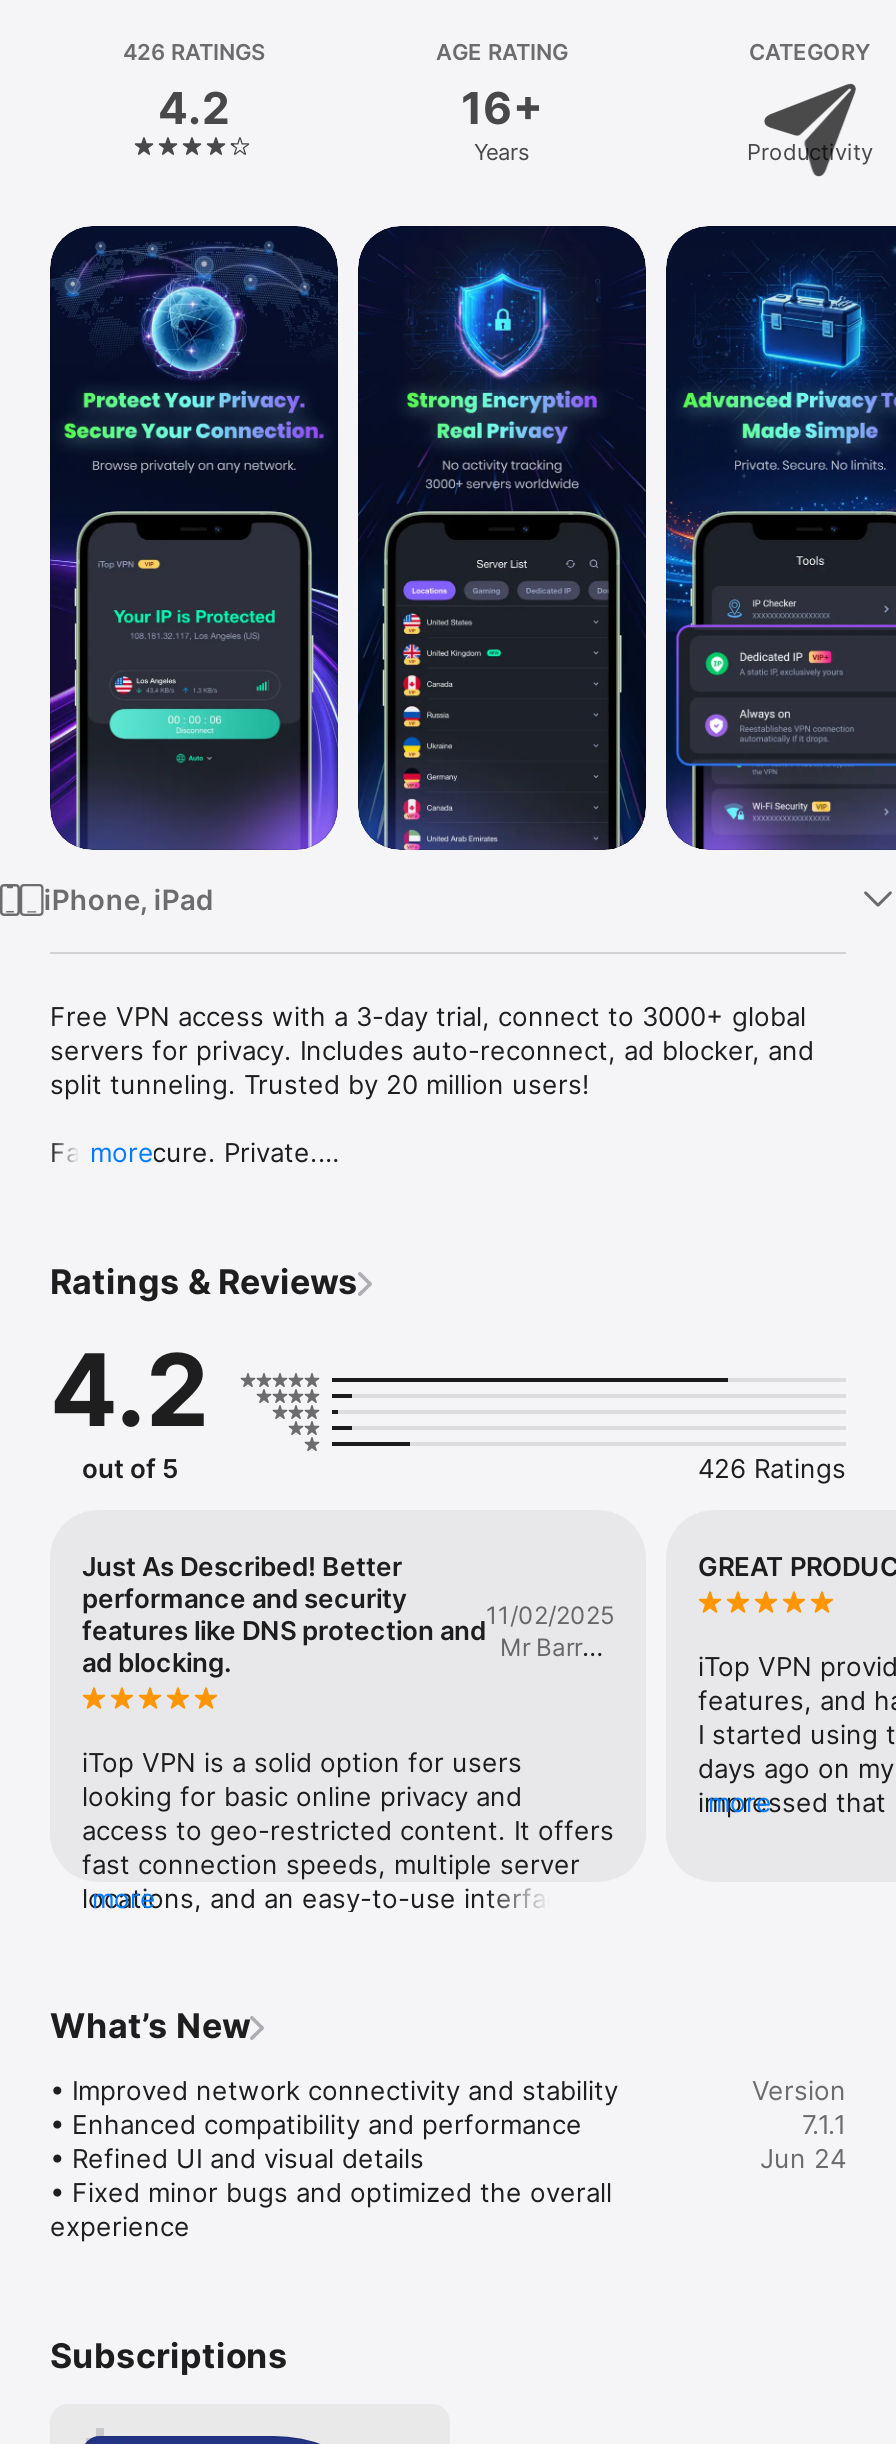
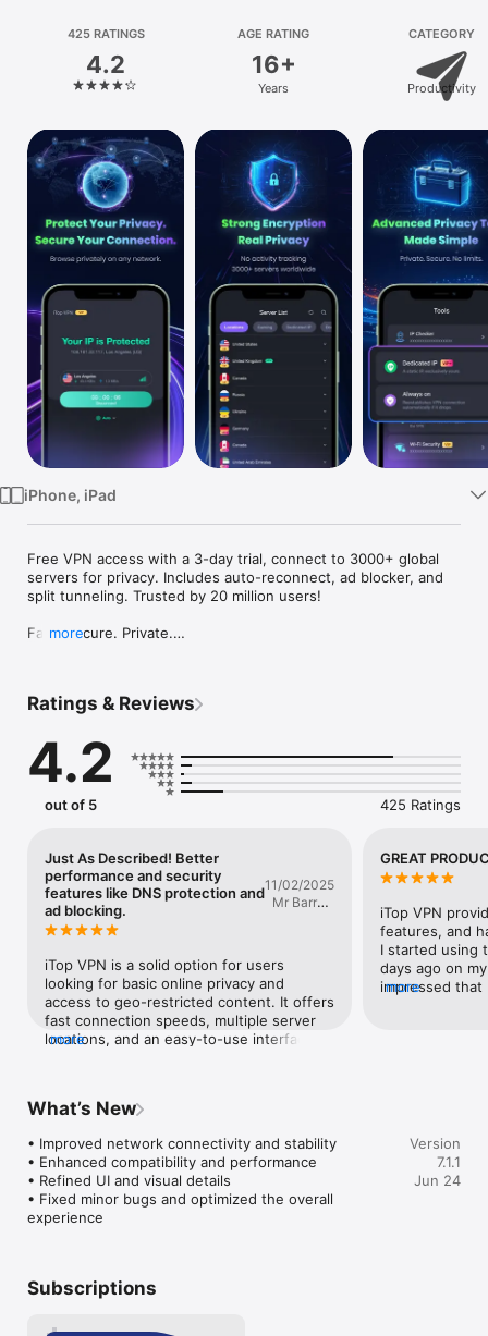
[123,38,265,66] 426 RATINGS -> [67,26,144,41] 425 RATINGS
[698,1452,846,1484] 426 Ratings -> [380,796,461,813] 425 Ratings

